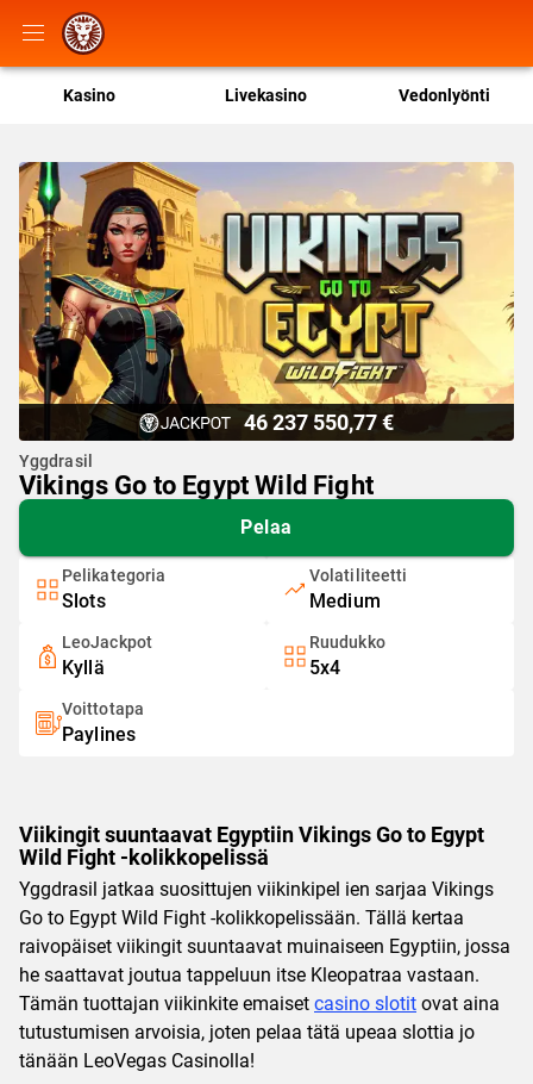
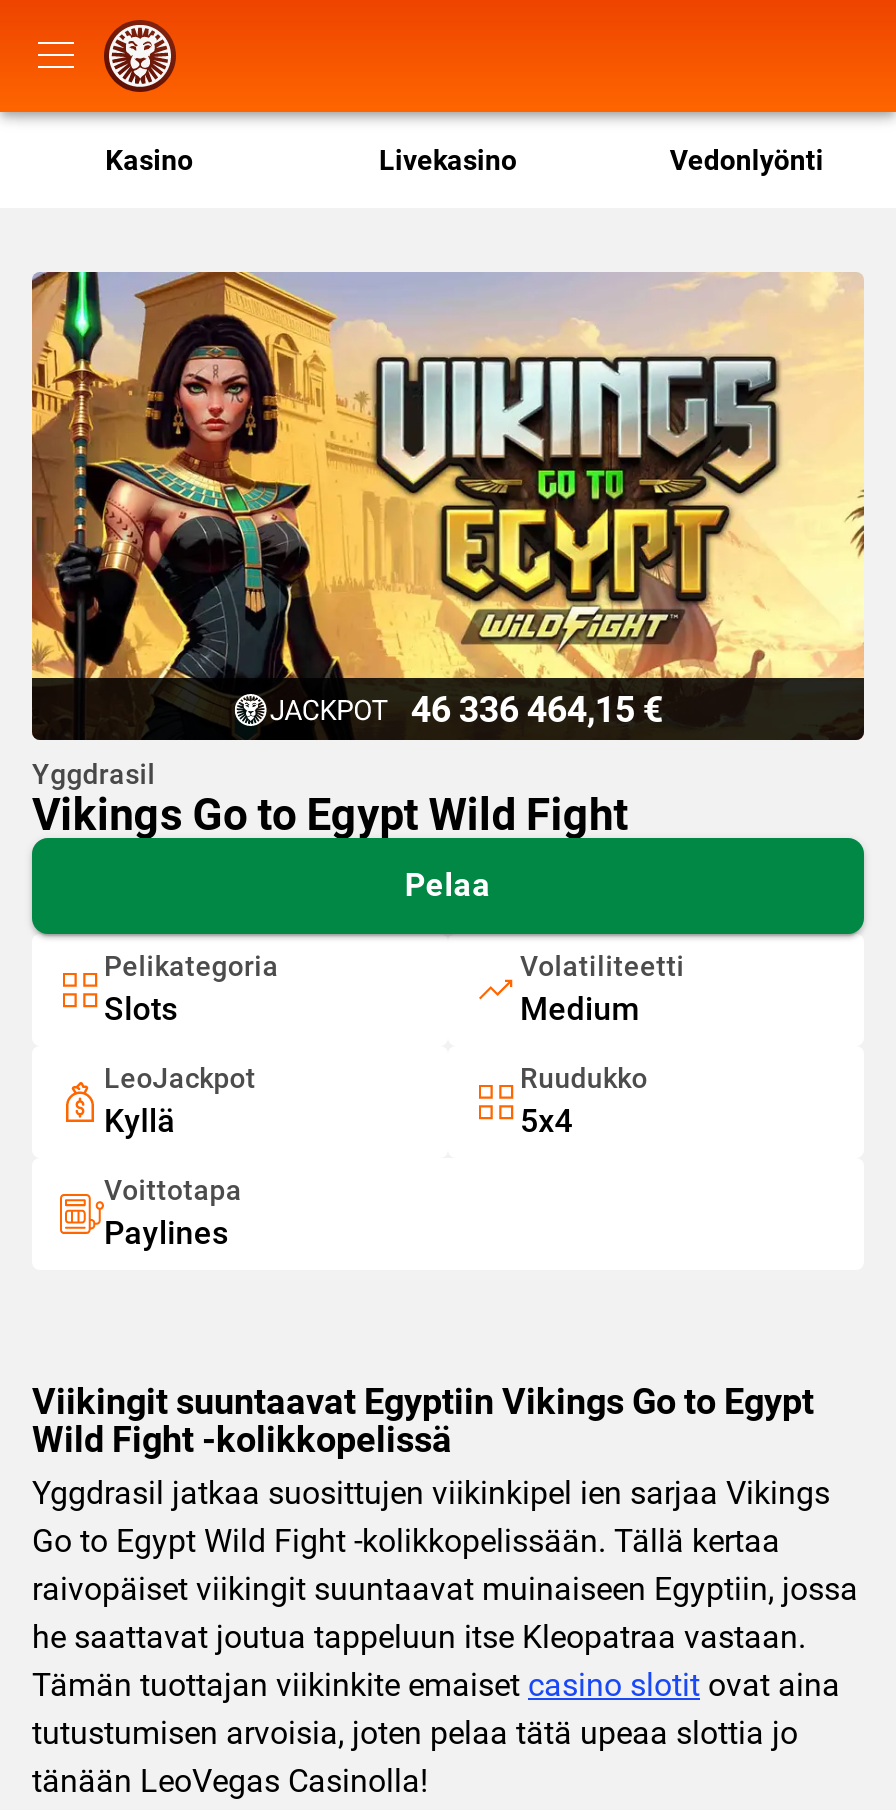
[244,410,394,435] 46 237 550,77 € -> [411,688,663,730] 46 336 464,15 €

